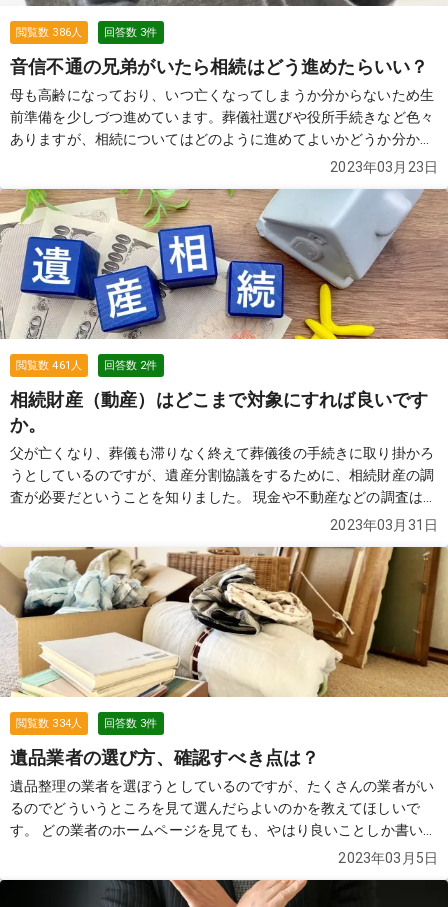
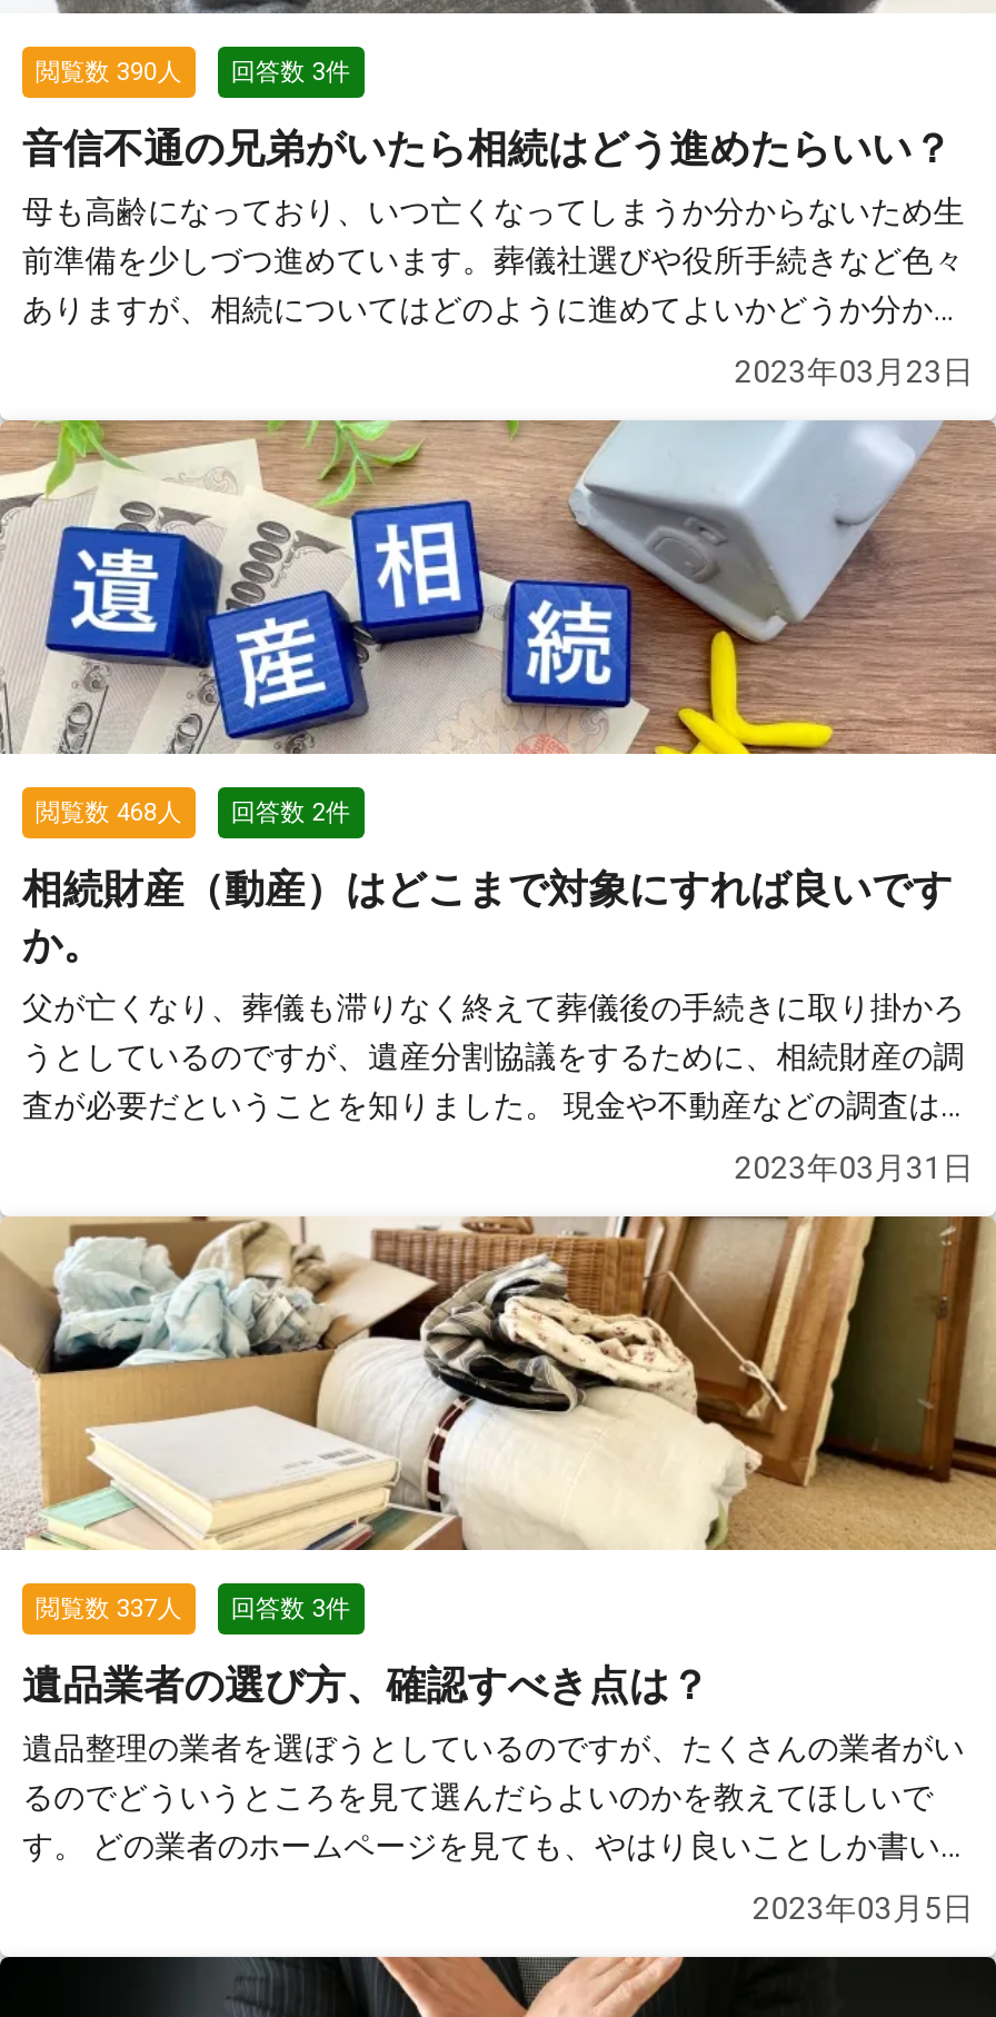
[16,26,158,39] 閲覧数386人 回答数3件 -> [36,58,350,87] 閲覧数390人 回答数3件
[16,359,158,372] 閲覧数461人 回答数2件 -> [36,798,350,827] 閲覧数468人 回答数2件
[16,717,158,730] 閲覧数334人 回答数3件 -> [36,1594,350,1623] 閲覧数337人 回答数3件

